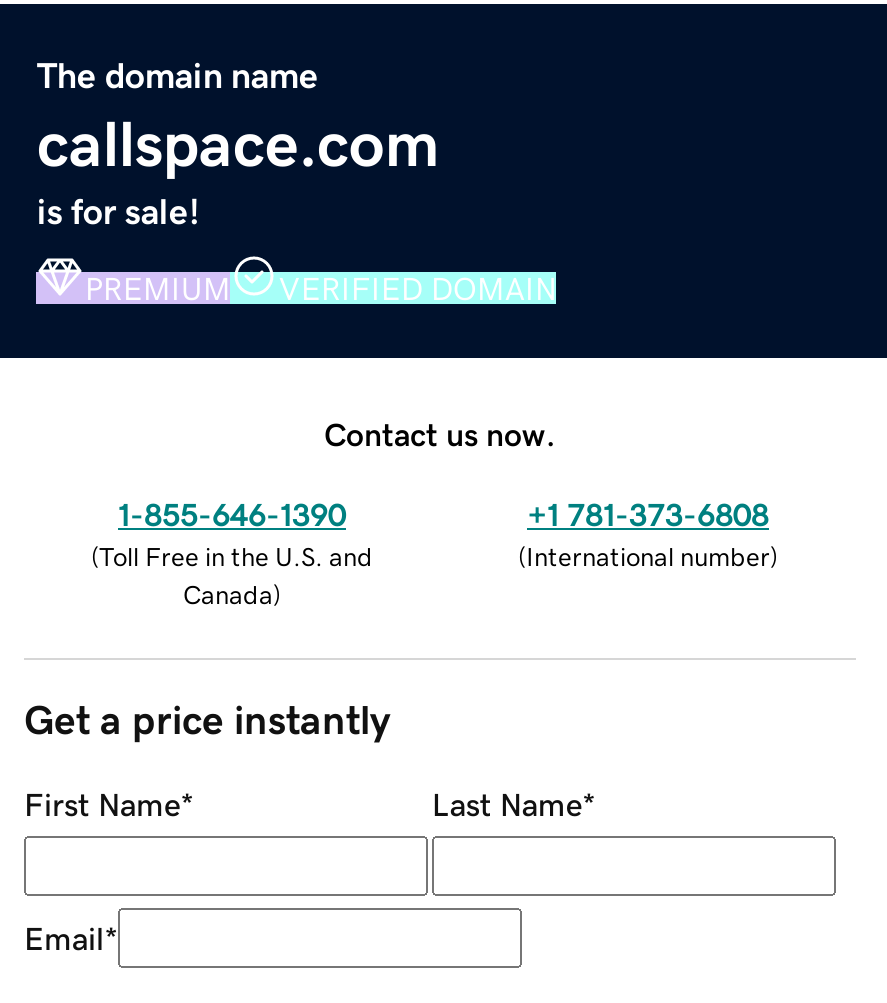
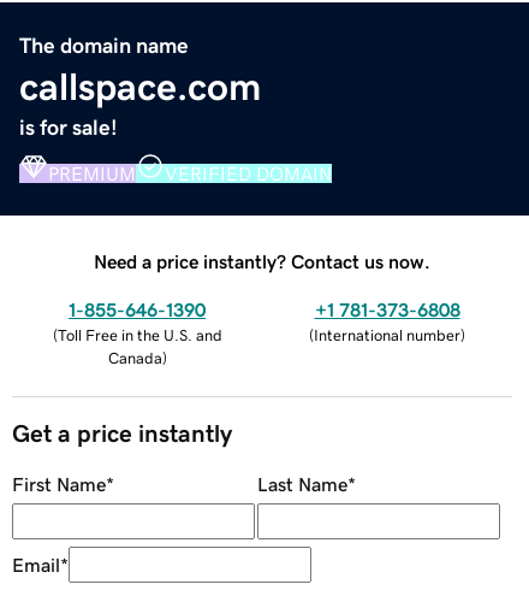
[324,417,556,449] Contact us now. -> [94,251,430,270] Need a price instantly? Contact us now.

